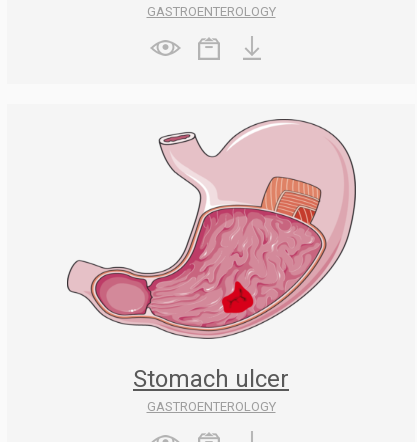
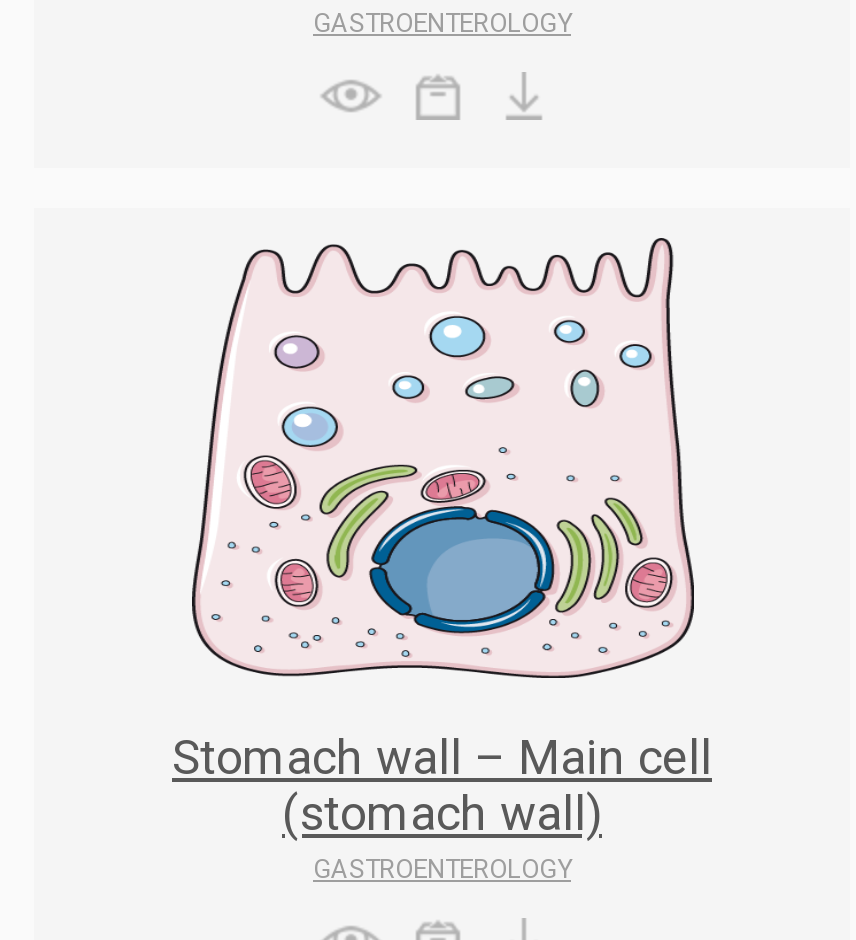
[66,118,357,393] [image] | Stomach ulcer -> [166,236,730,842] [image] | Stomach wall – Main cell | (stomach wall)

